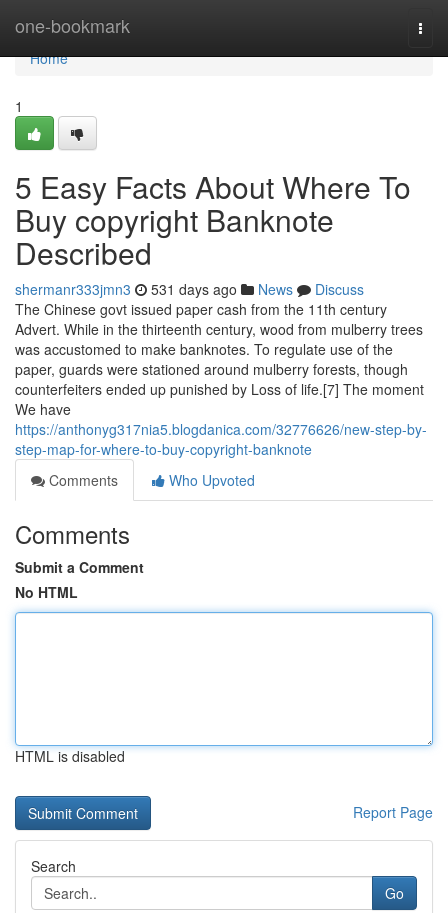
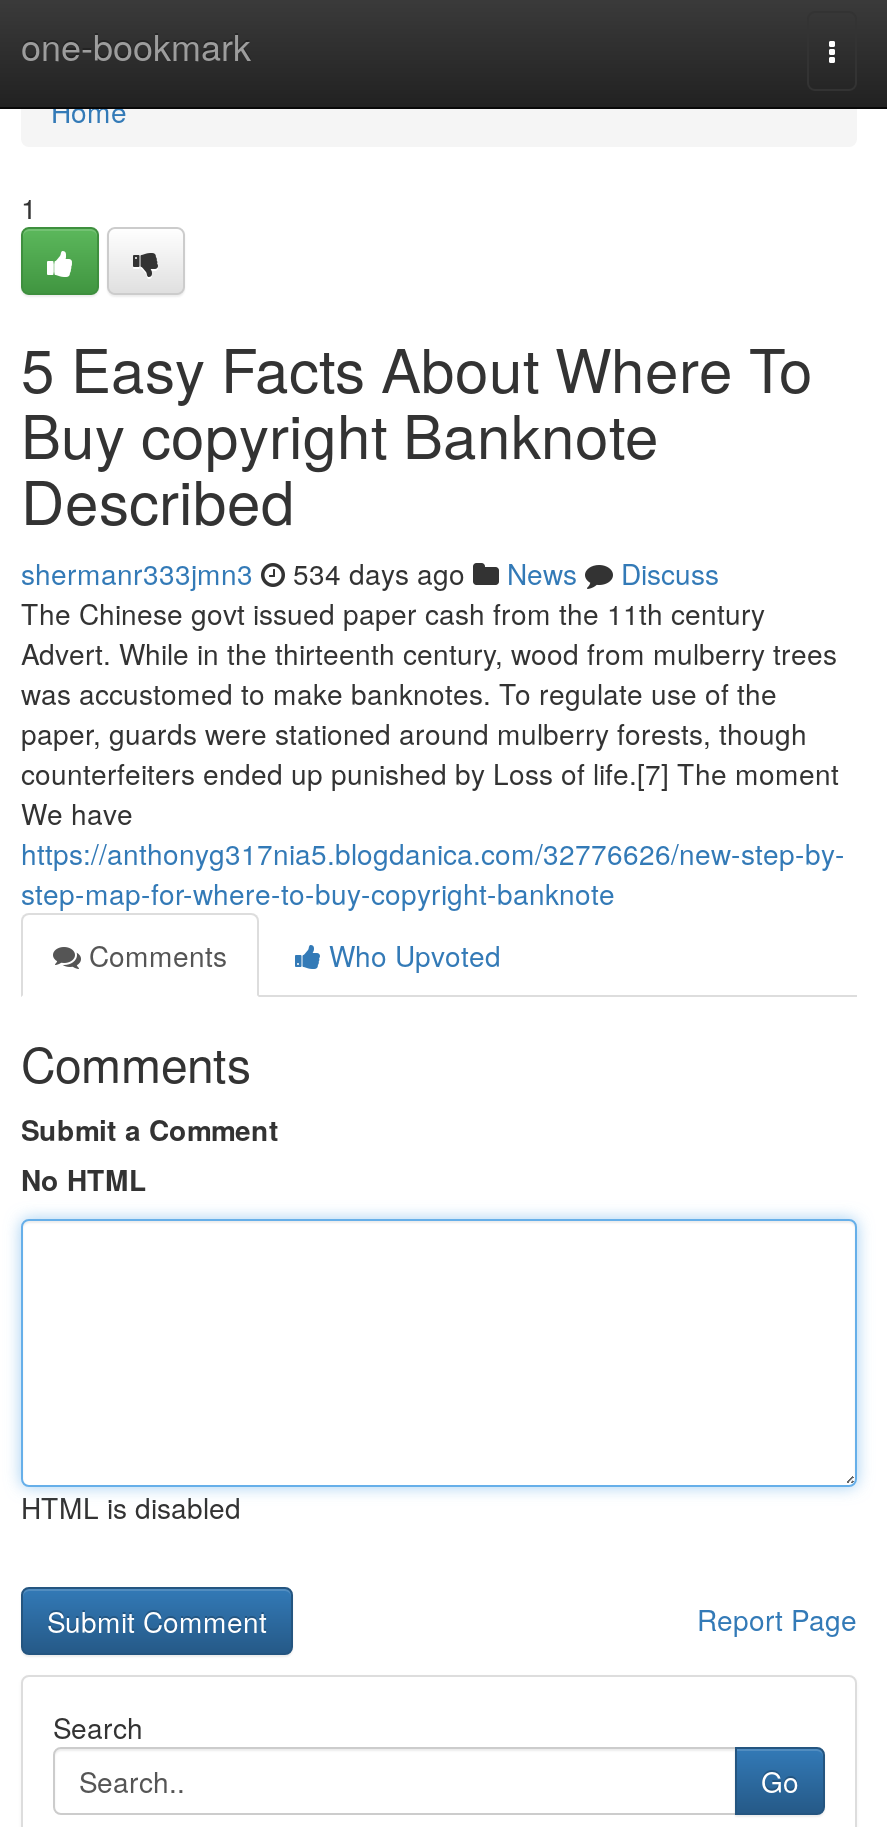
[15,279,364,299] shermanr333jmn3 531 days ago News Discuss -> [21,553,719,593] shermanr333jmn3 534 days ago News Discuss

